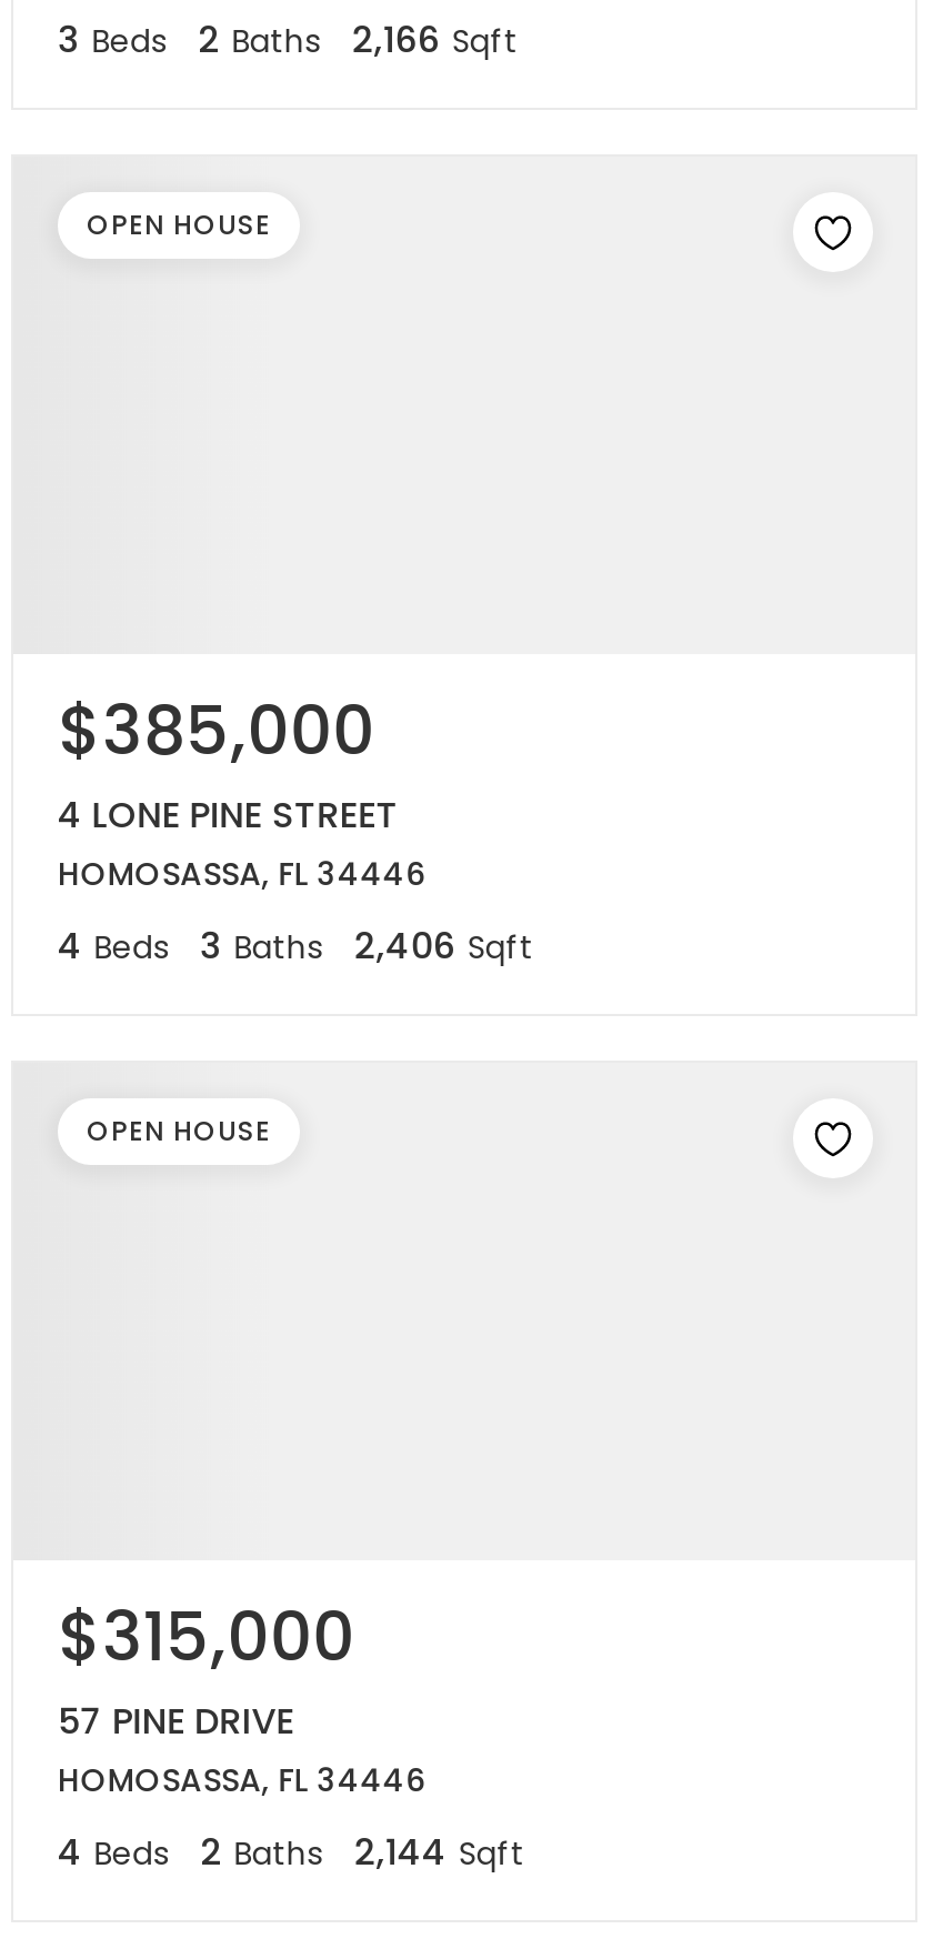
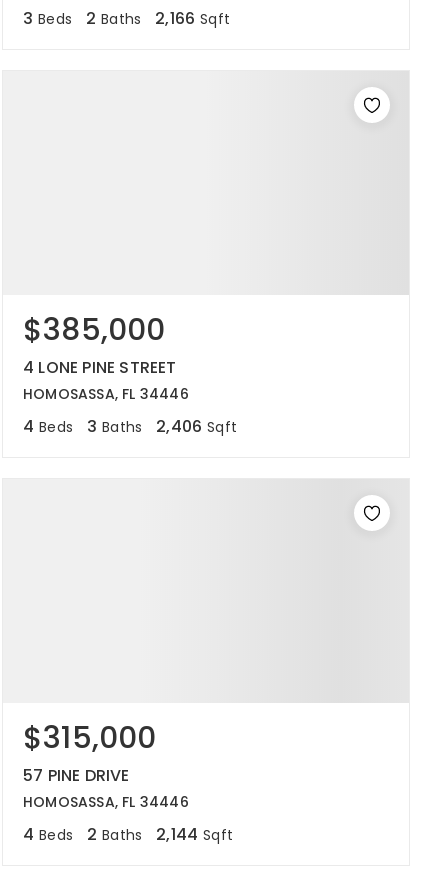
[87,205,271,243] OPEN HOUSE -> none
[87,1112,271,1149] OPEN HOUSE -> none

